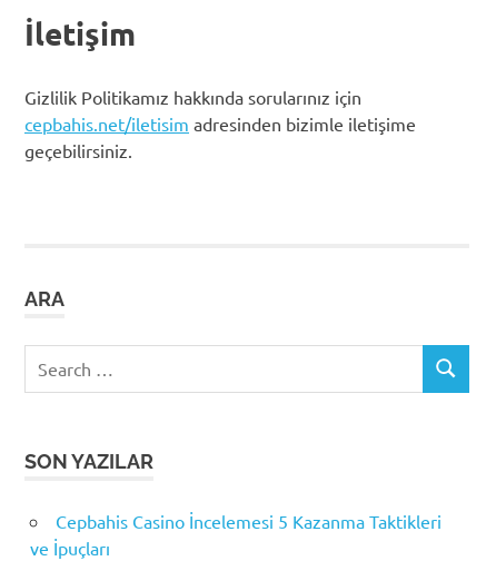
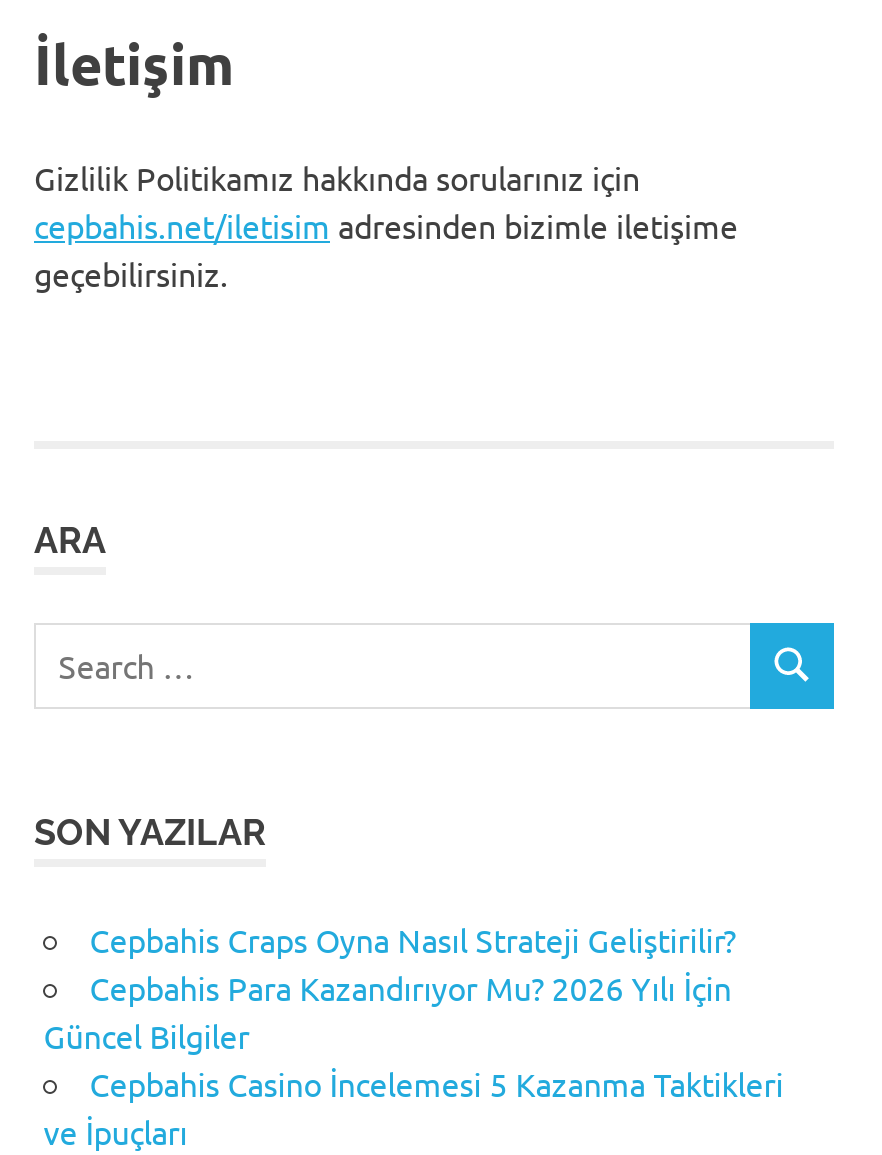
none -> [44,919,736,1055] Cepbahis Craps Oyna Nasıl Strateji Geliştirilir? | Cepbahis Para Kazandırıyor Mu? 2026 Yılı İçin | Güncel Bilgiler

